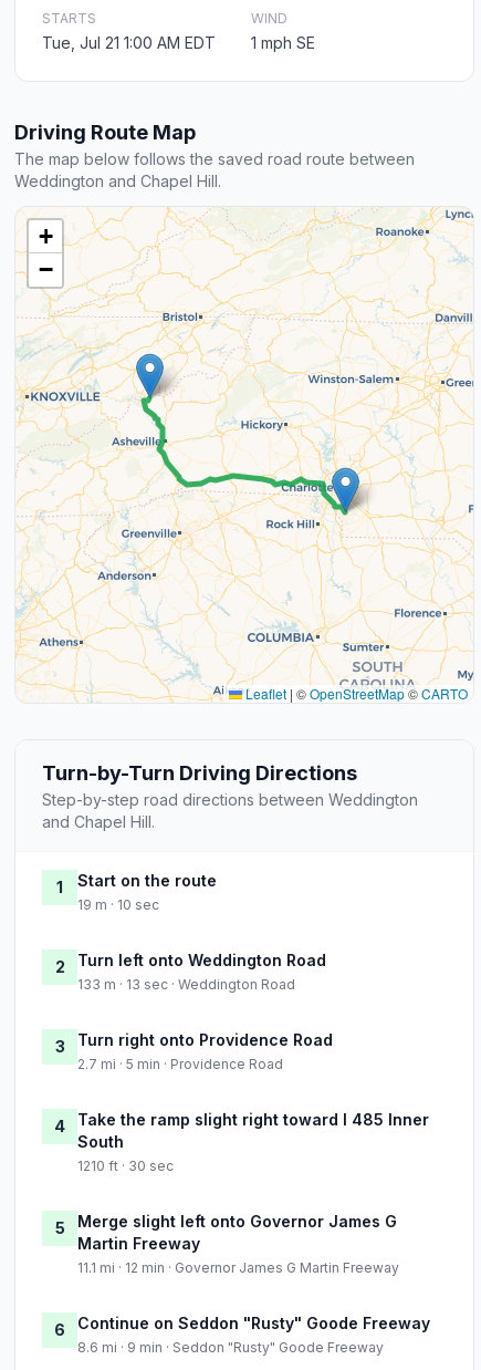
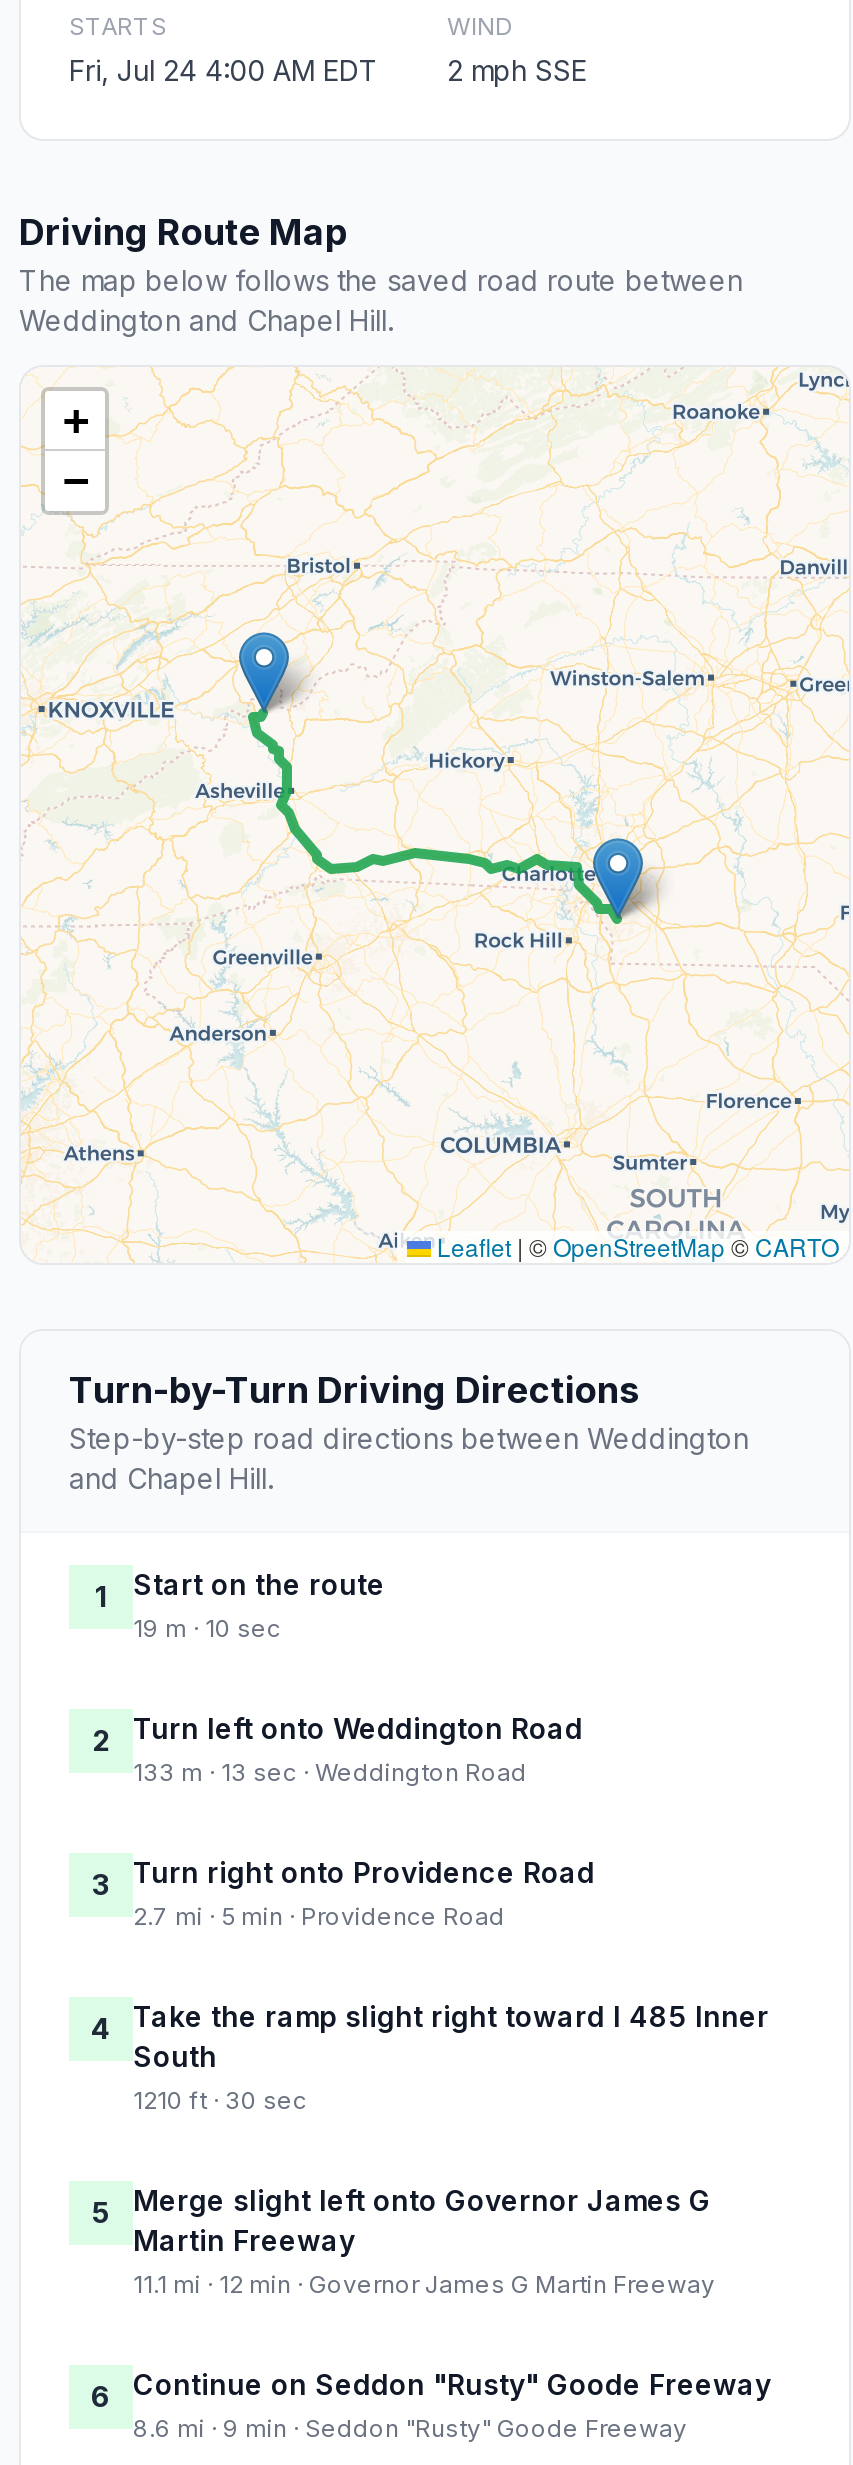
[42,33,216,52] Tue, Jul 21 1:00 AM EDT -> [69,53,379,87] Fri, Jul 24 4:00 AM EDT
[251,33,315,52] 1 mph SE -> [447,53,587,87] 2 mph SSE

